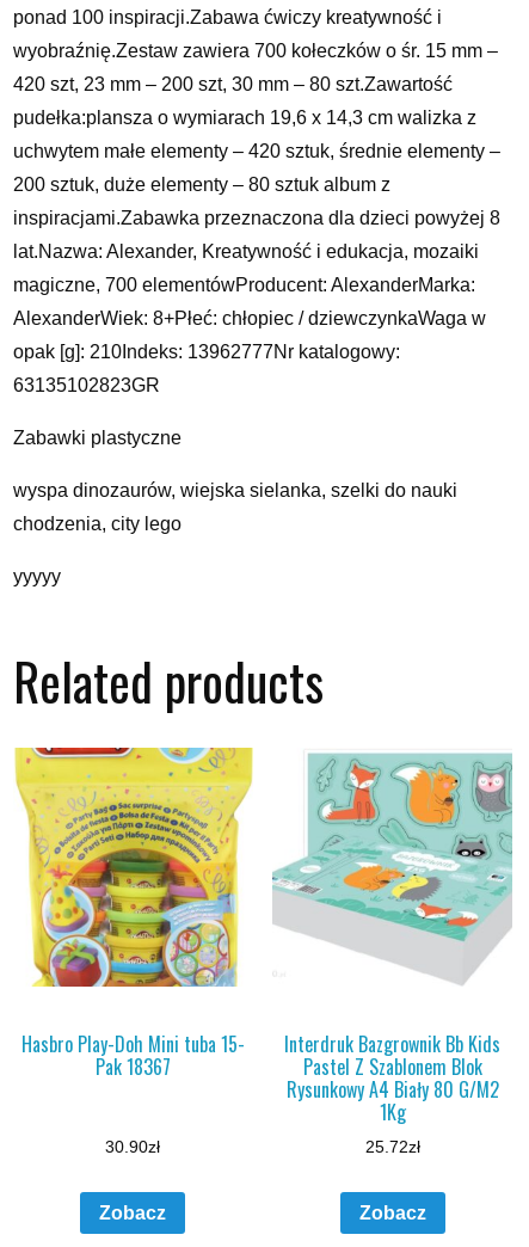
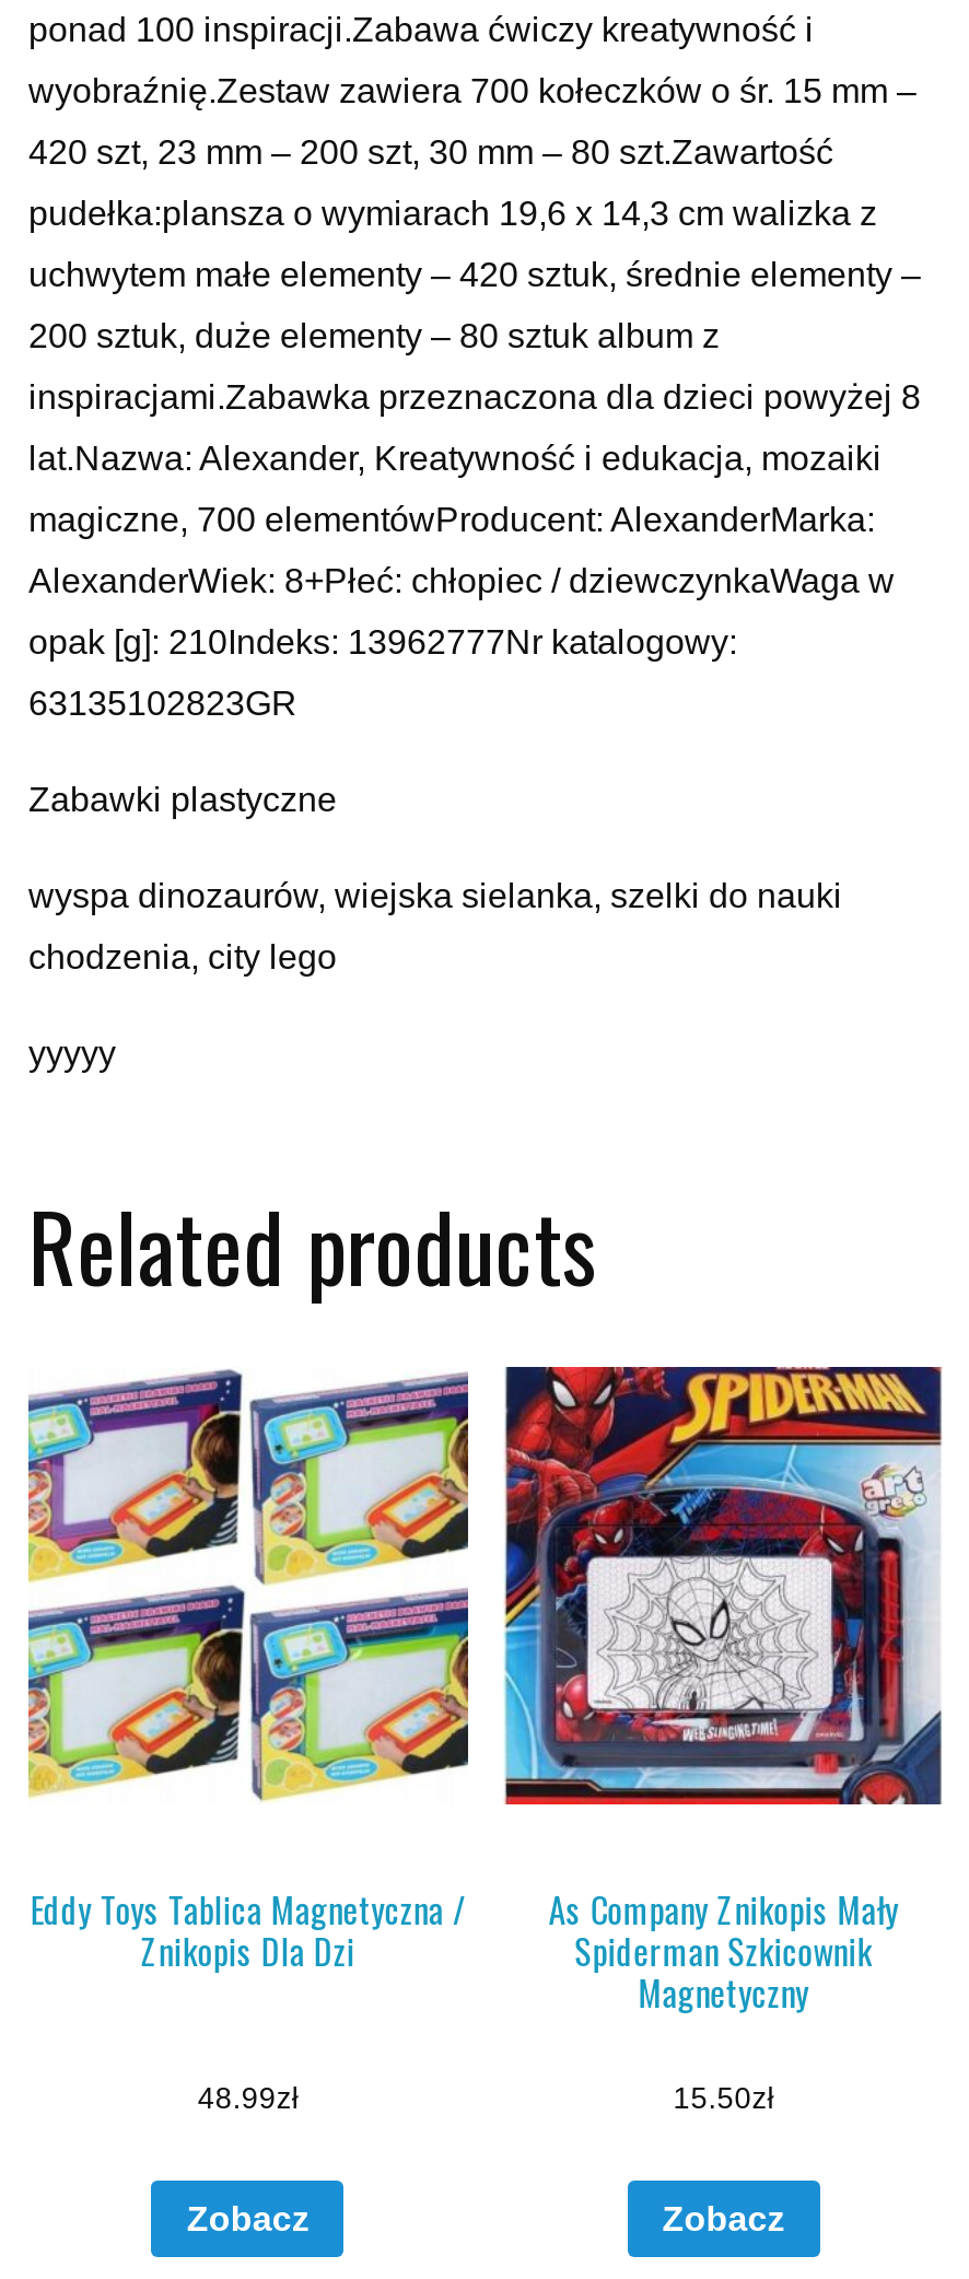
[13,747,253,1081] [image] | Hasbro Play-Doh Mini tuba 15- | Pak 18367 -> [26,1367,470,1977] [image] | Eddy Toys Tablica Magnetyczna / | Znikopis Dla Dzi
[271,748,512,1156] [image] | Interdruk Bazgrownik Bb Kids | Pastel Z Szablonem Blok | Rysunkowy A4 Biały 80 G/M2 | 1Kg | 25.72zł -> [503,1365,943,2115] [image] | As Company Znikopis Mały | Spiderman Szkicownik | Magnetyczny | 15.50zł
[105,1138,160,1156] 30.90zł -> [198,2082,298,2115] 48.99zł

